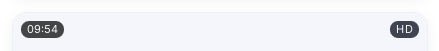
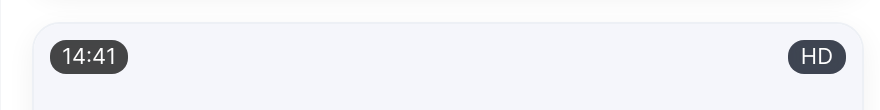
[27,22,58,36] 09:54 -> [62,41,116,69] 14:41

